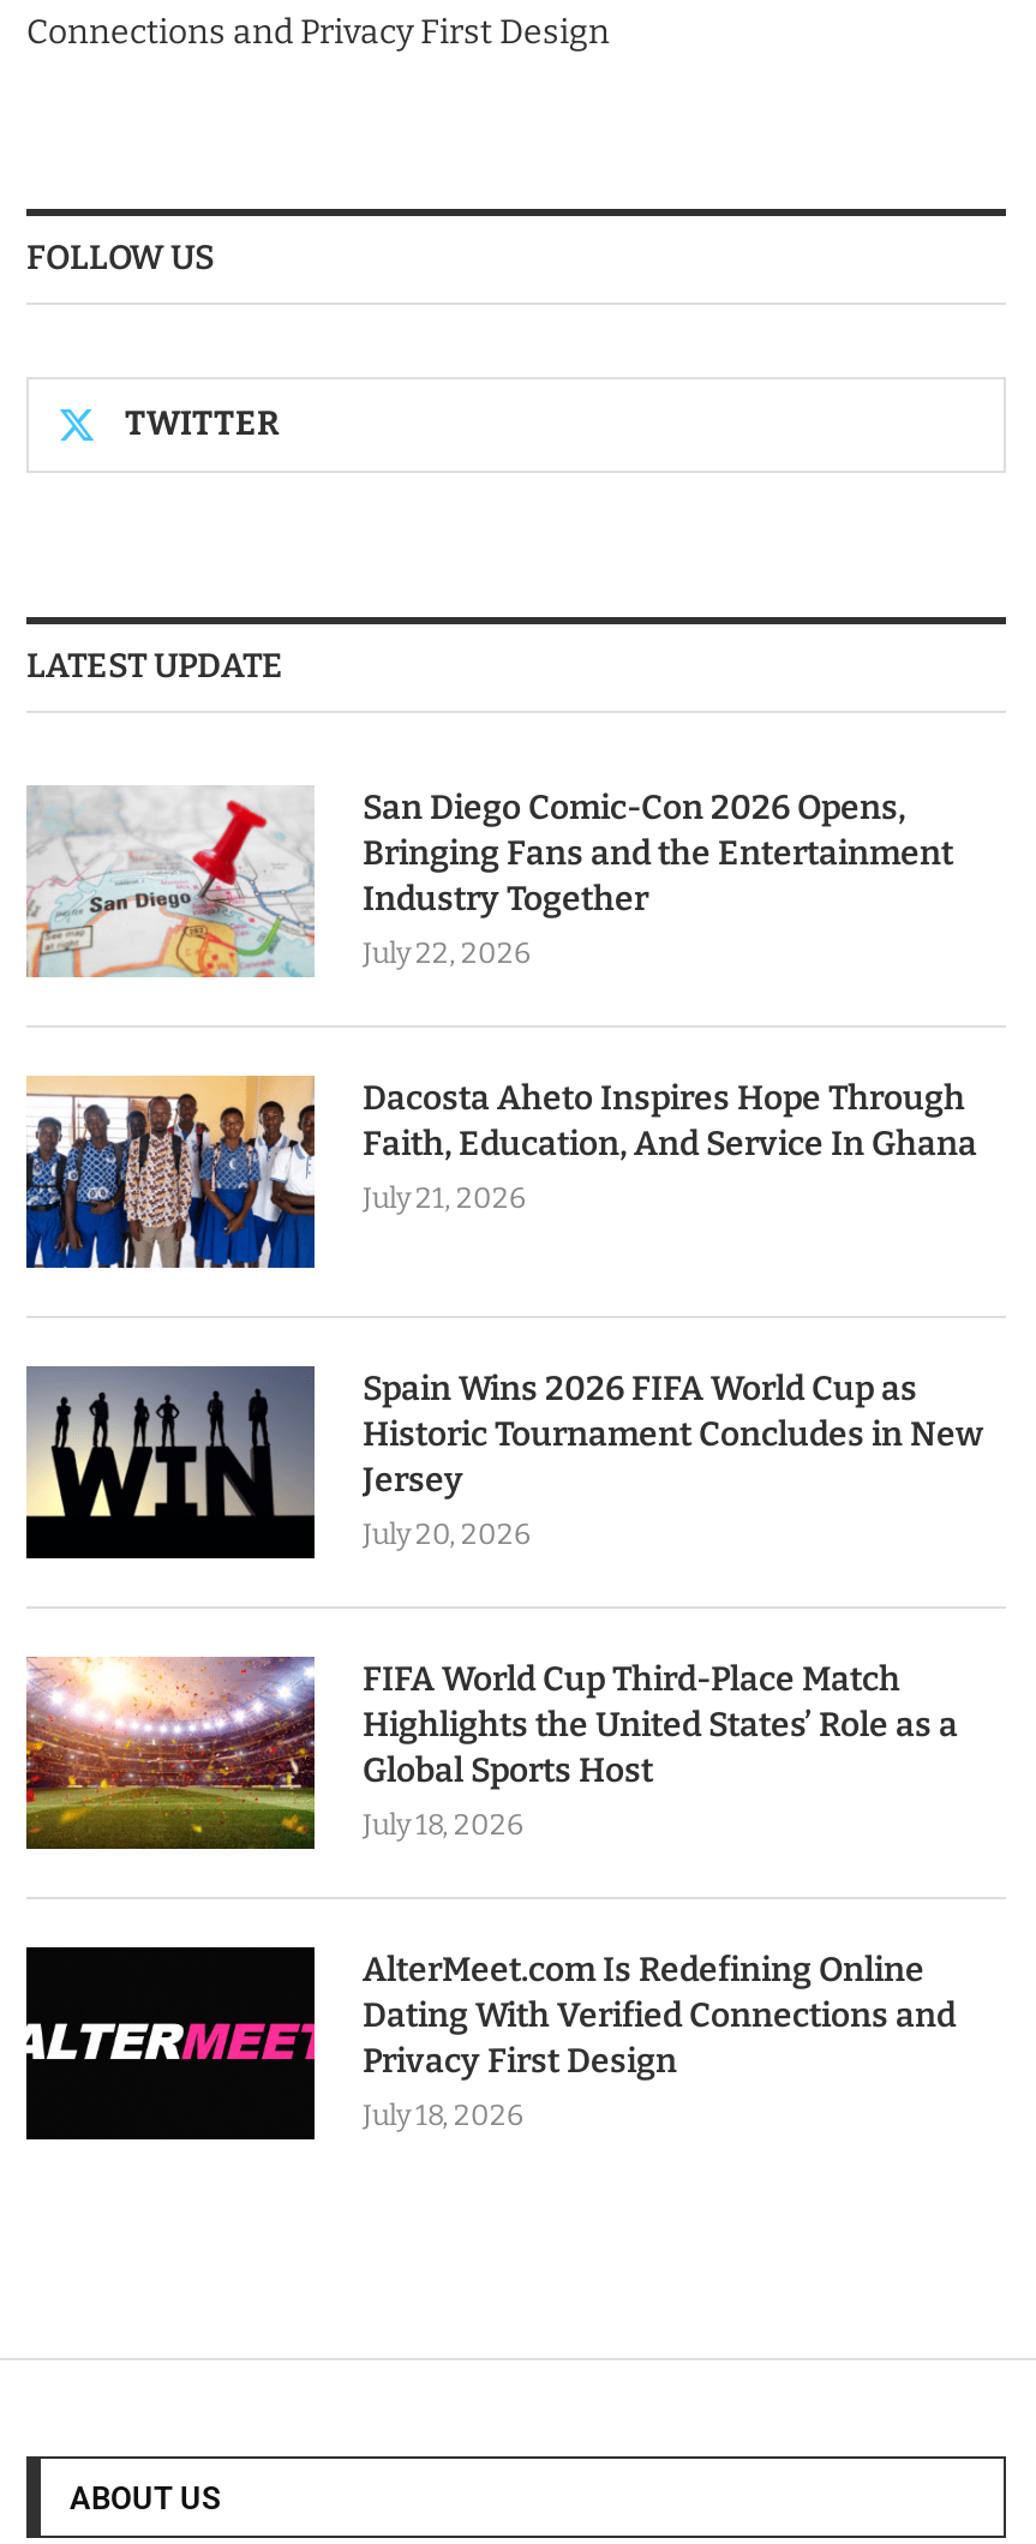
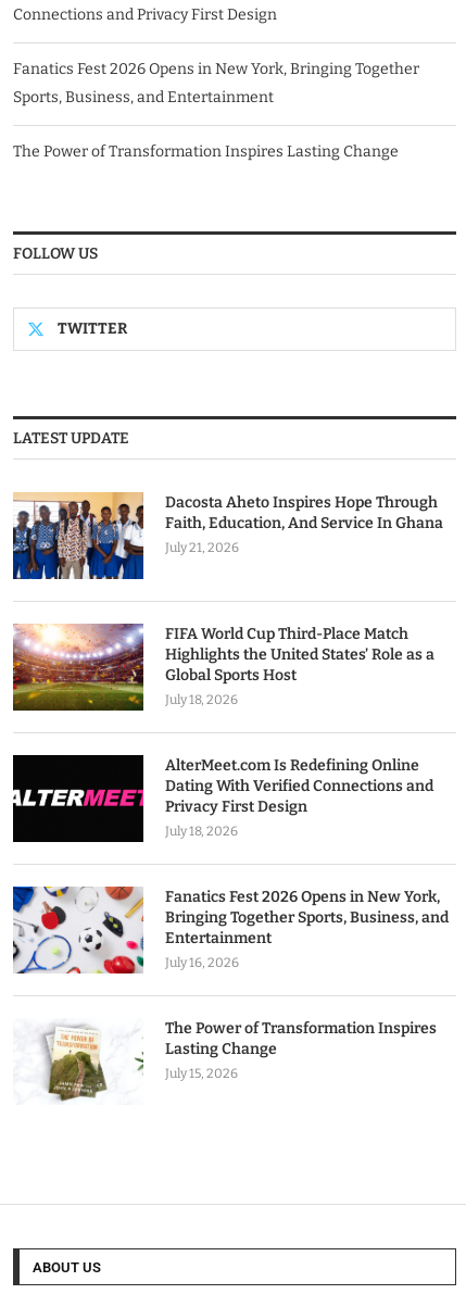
none -> [13,60,419,161] Fanatics Fest 2026 Opens in New York, Bringing Together | Sports, Business, and Entertainment | The Power of Transformation Inspires Lasting Change
[26,785,953,977] [image] | San Diego Comic-Con 2026 Opens, | Bringing Fans and the Entertainment | Industry Together | July 22, 2026 -> none
[24,1364,984,1558] [image] | Spain Wins 2026 FIFA World Cup as | Historic Tournament Concludes in New | Jersey | July 20, 2026 -> none
moved [22,1652,958,2132] -> [11,621,434,839]: [image] | FIFA World Cup Third-Place Match | Highlights the United States’ Role as a | ... | Privacy First Design | July 18, 2026
none -> [12,885,449,975] [image] | Fanatics Fest 2026 Opens in New York, | Bringing Together Sports, Business, and | Entertainment | July 16, 2026
none -> [13,1018,437,1102] [image] | The Power of Transformation Inspires | Lasting Change | July 15, 2026

